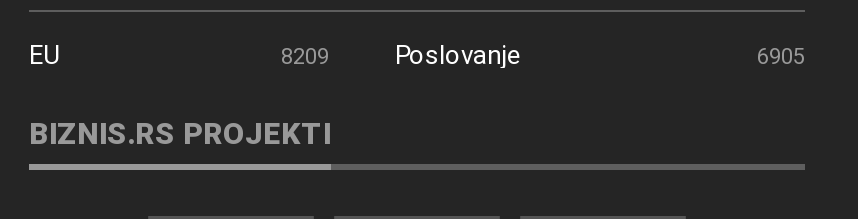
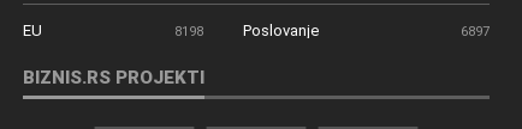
[281,45,329,71] 8209 -> [174,24,203,40] 8198
[757,45,805,71] 6905 -> [461,24,490,40] 6897

